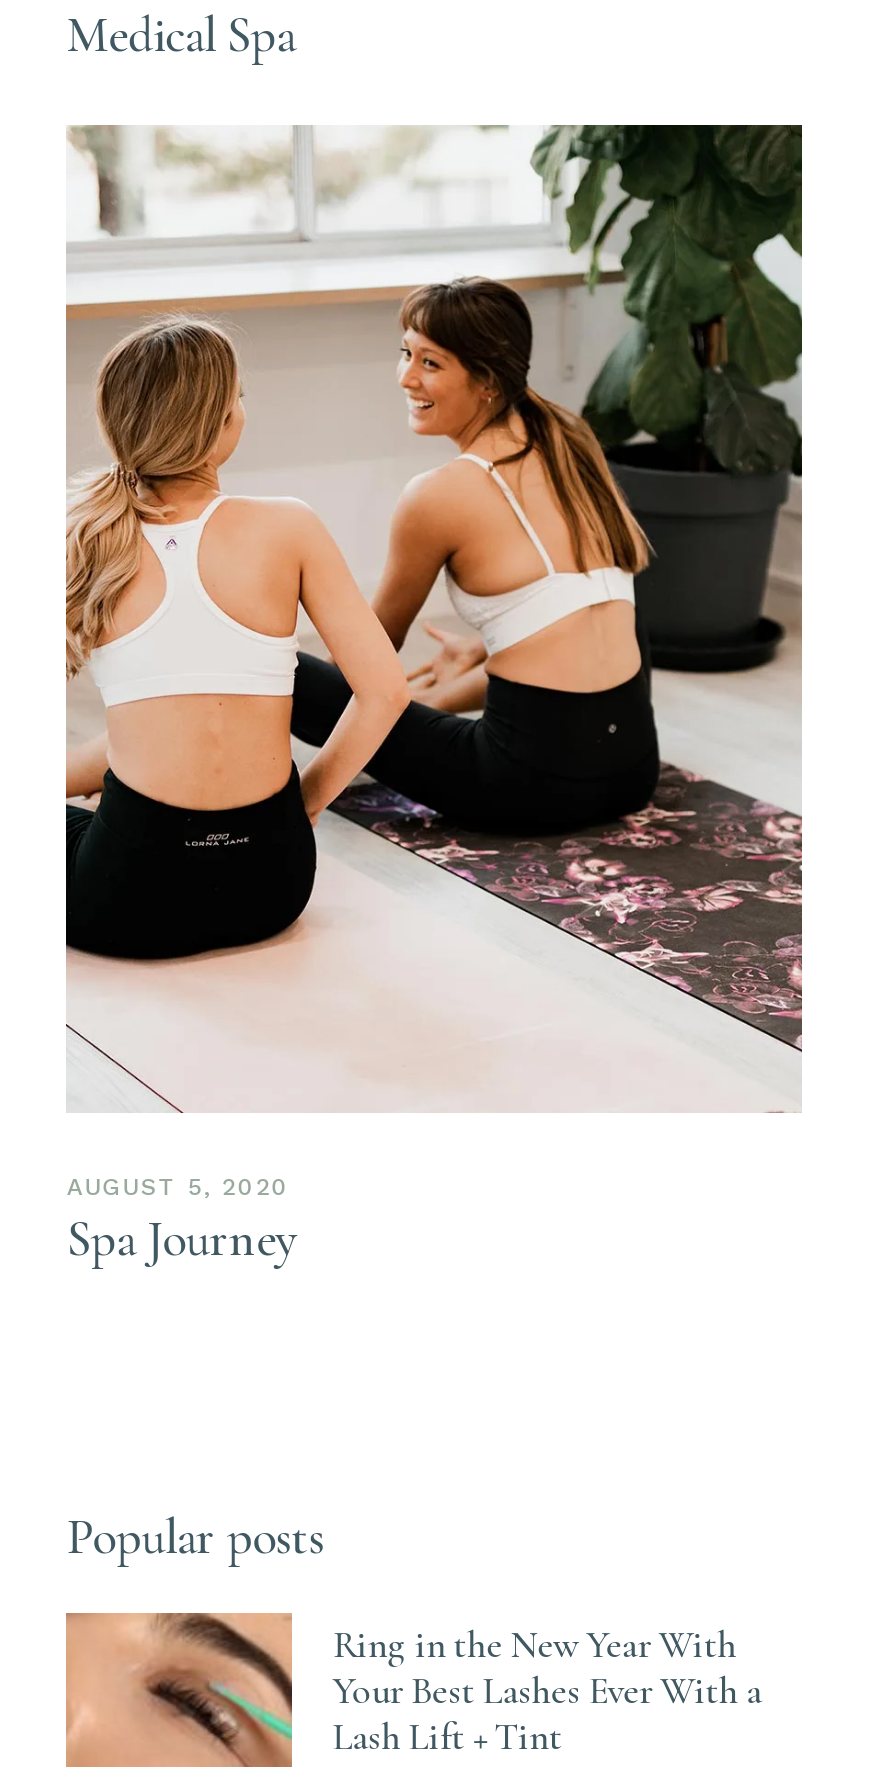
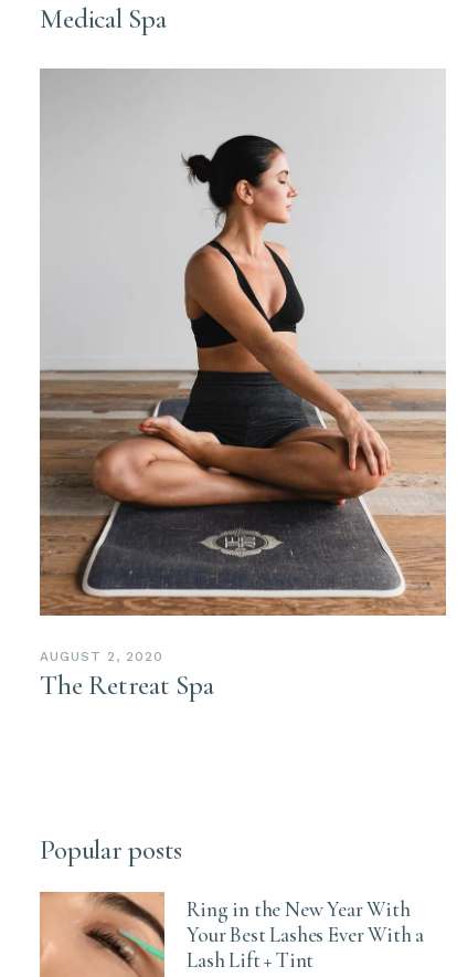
[64,124,804,1269] [image] | AUGUST 5, 2020 | Spa Journey -> [39,69,446,701] [image] | AUGUST 2, 2020 | The Retreat Spa

